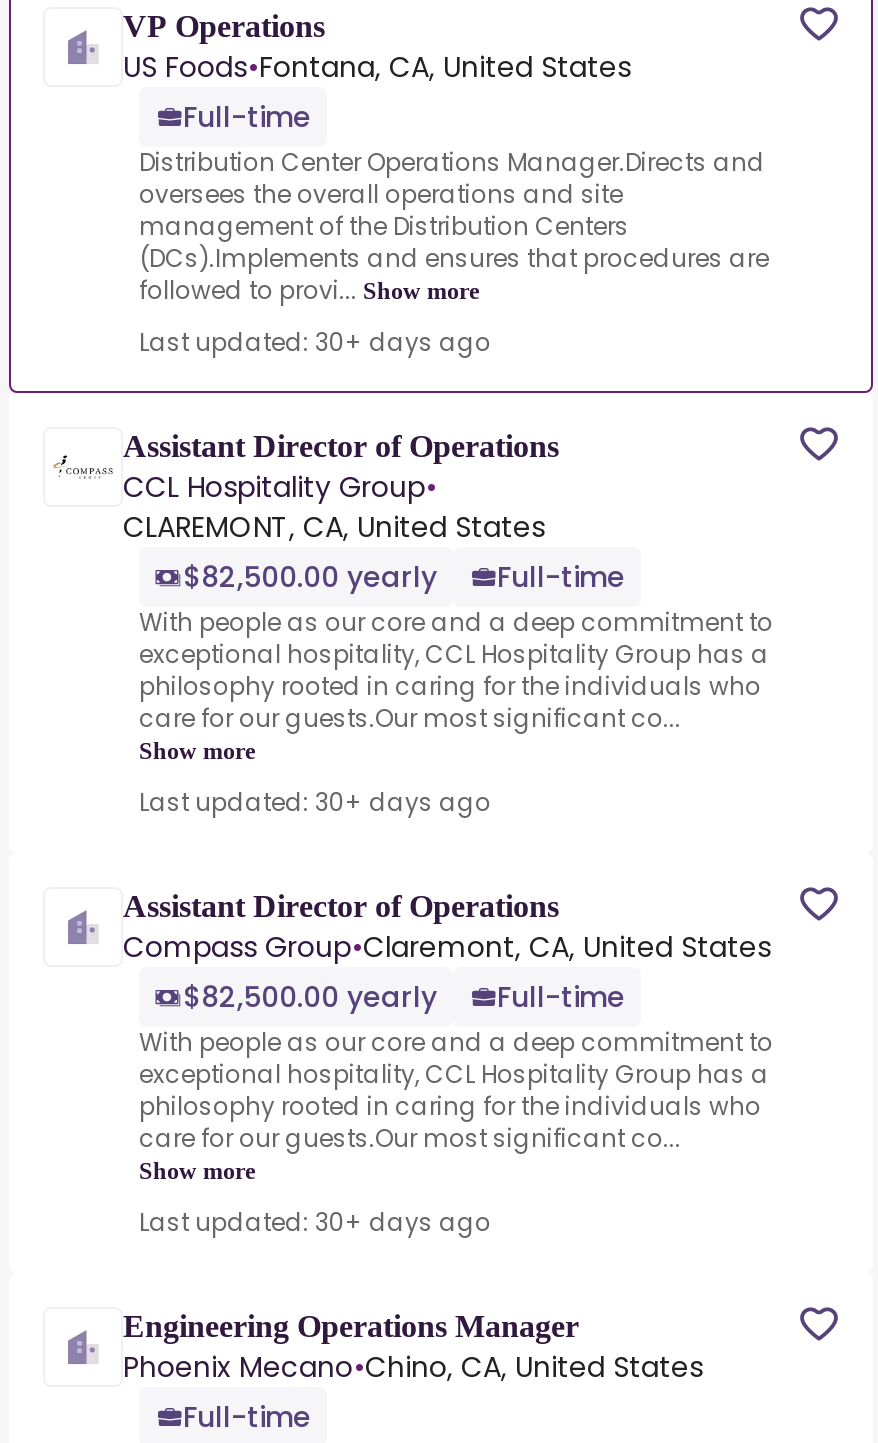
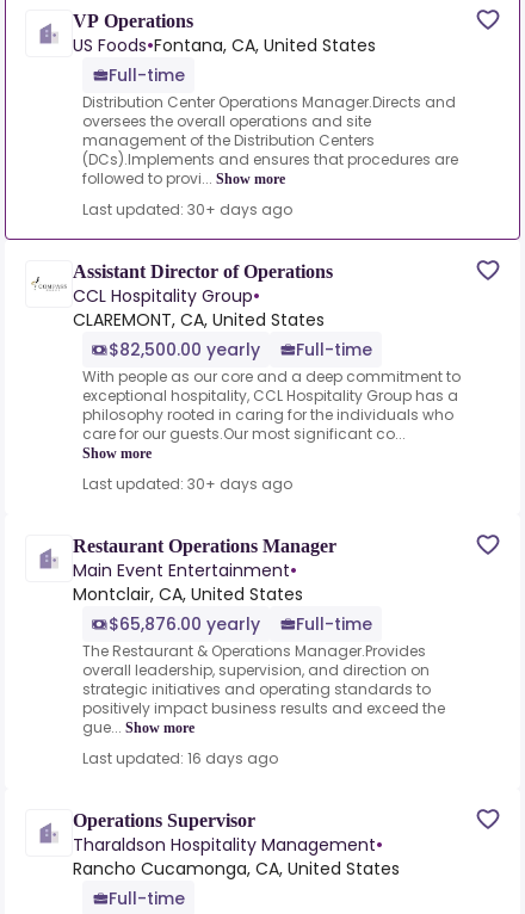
[123,889,771,1017] Assistant Director of Operations | Compass Group•Claremont, CA, United States | $82,500.00 yearly -> [73,536,336,636] Restaurant Operations Manager | Main Event Entertainment• | Montclair, CA, United States | $65,876.00 yearly
[139,1025,773,1185] With people as our core and a deep commitment to | exceptional hospitality, CCL Hospitality Group has a | philosophy rooted in caring for the individuals who | care for our guests.Our most significant co... | Show more -> [82,641,445,738] The Restaurant & Operations Manager.Provides | overall leadership, supervision, and direction on | strategic initiatives and operating standards to | positively impact business results and exceed the | gue... Show more
[139,1205,491,1239] Last updated: 30+ days ago -> [82,748,278,769] Last updated: 16 days ago
[123,1309,703,1387] Engineering Operations Manager | Phoenix Mecano•Chino, CA, United States -> [73,810,400,881] Operations Supervisor | Tharaldson Hospitality Management• | Rancho Cucamonga, CA, United States

